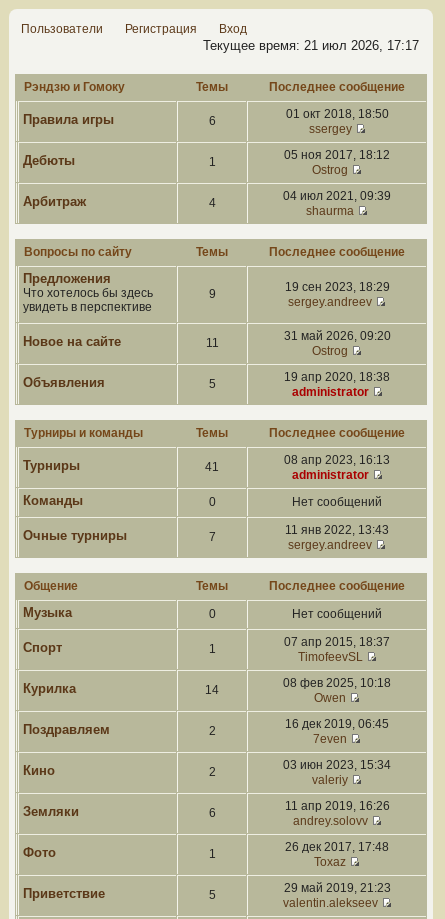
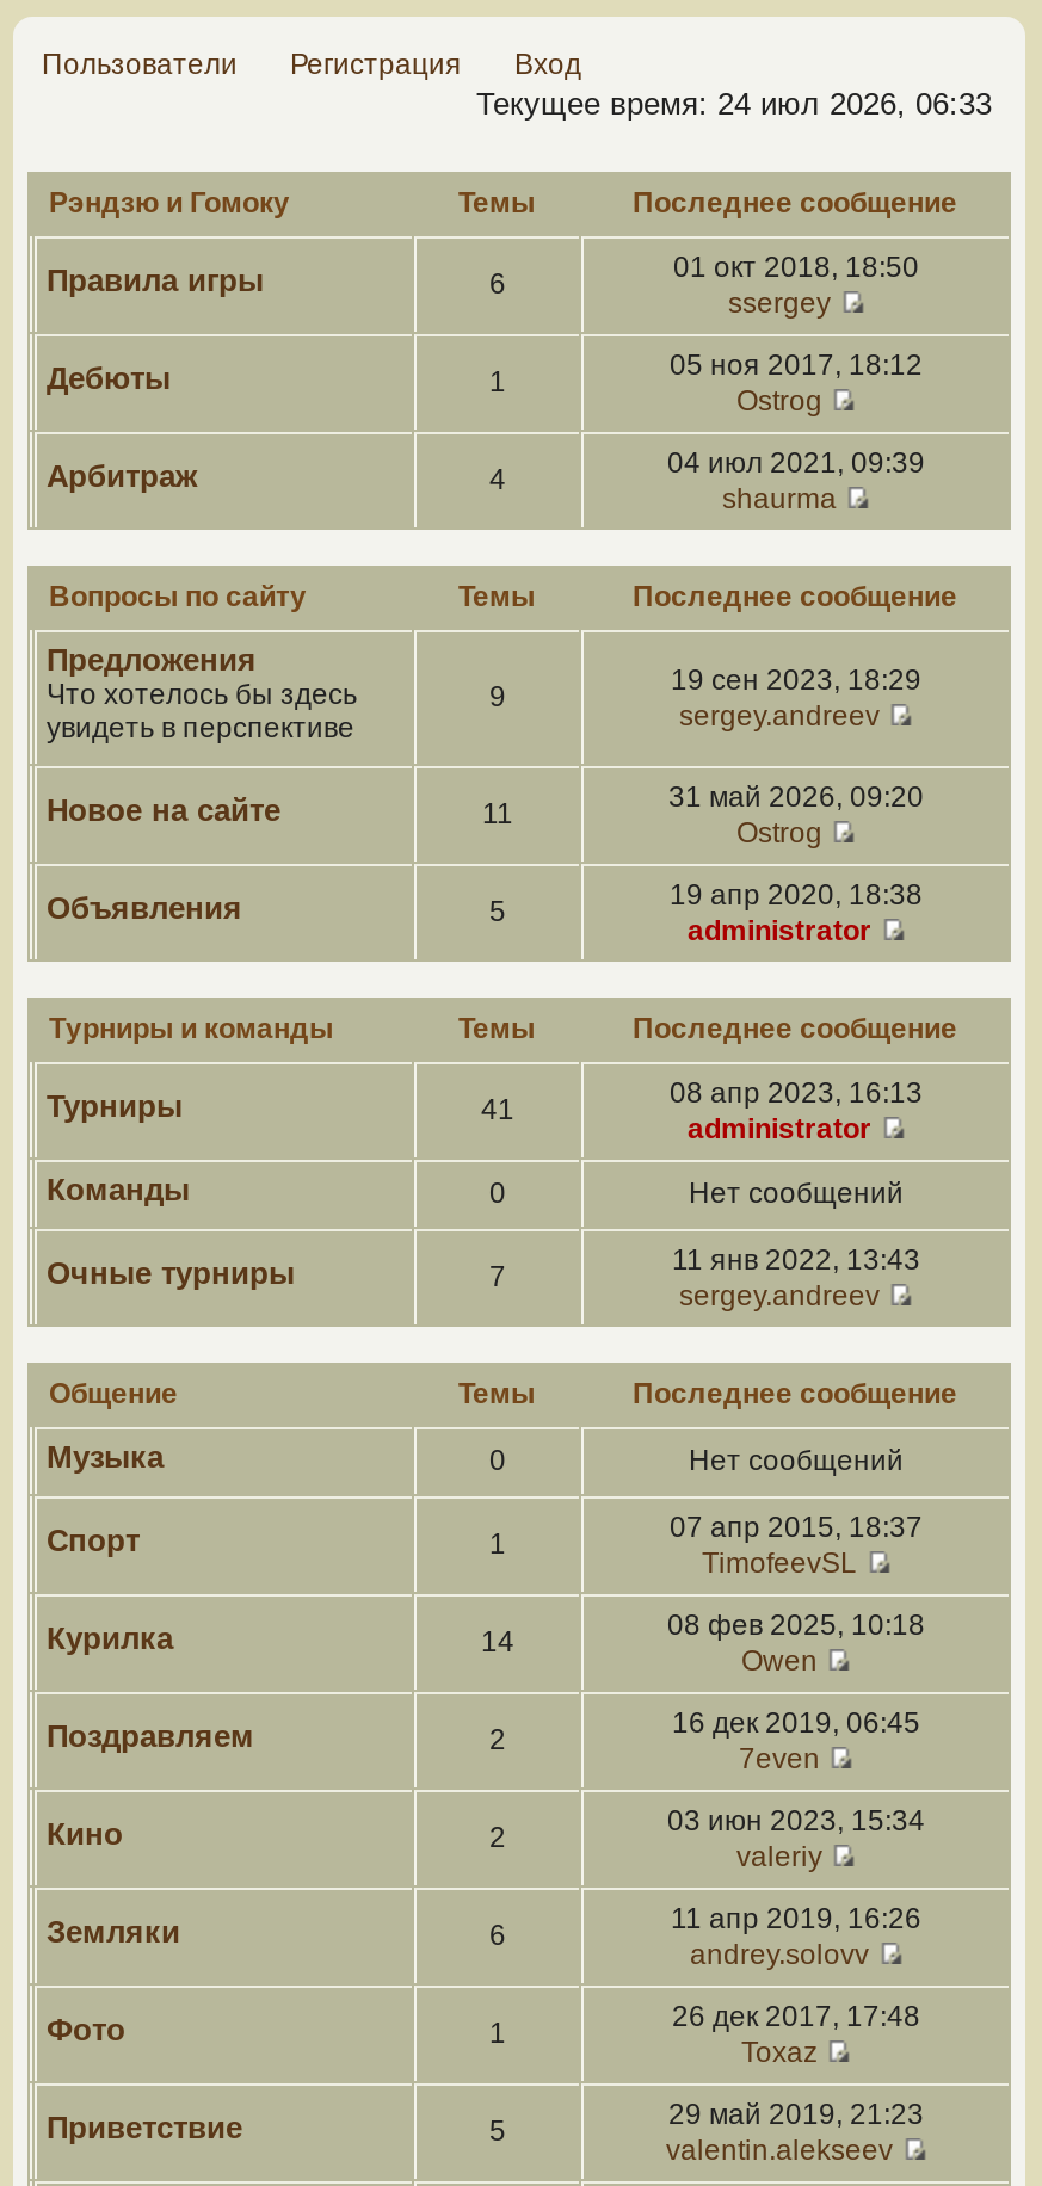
[203,38,419,53] Текущее время: 21 июл 2026, 17:17 -> [476,86,992,122] Текущее время: 24 июл 2026, 06:33

